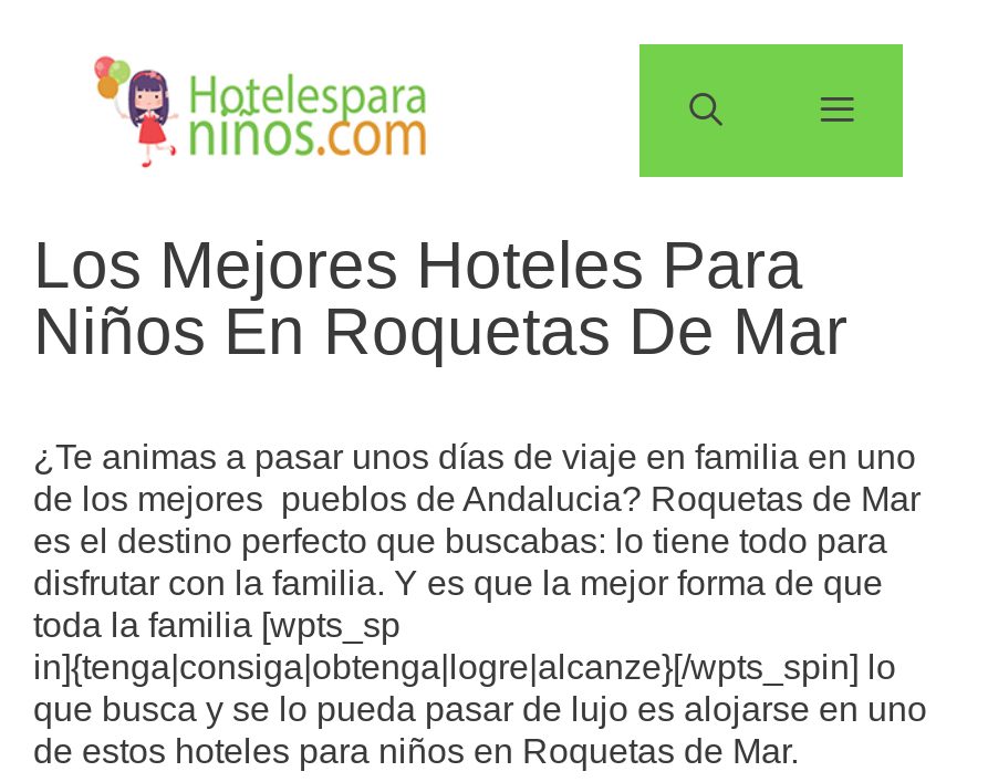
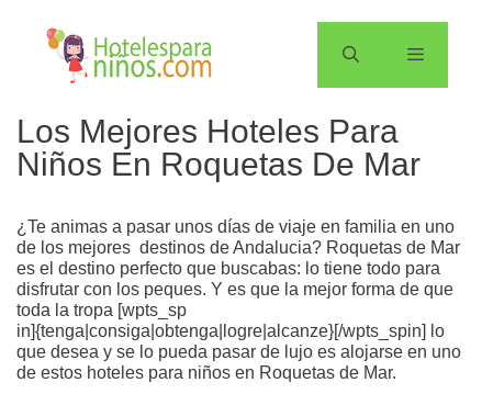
[33,480,921,518] de los mejores pueblos de Andalucia? Roquetas de Mar -> [16,238,460,257] de los mejores destinos de Andalucia? Roquetas de Mar
[33,565,883,602] disfrutar con la familia. Y es que la mejor forma de que -> [16,280,453,299] disfrutar con los peques. Y es que la mejor forma de que
[33,607,401,644] toda la familia [wpts_sp -> [16,301,187,320] toda la tropa [wpts_sp
[33,691,927,728] que busca y se lo pueda pasar de lujo es alojarse en uno -> [16,343,461,361] que desea y se lo pueda pasar de lujo es alojarse en uno

